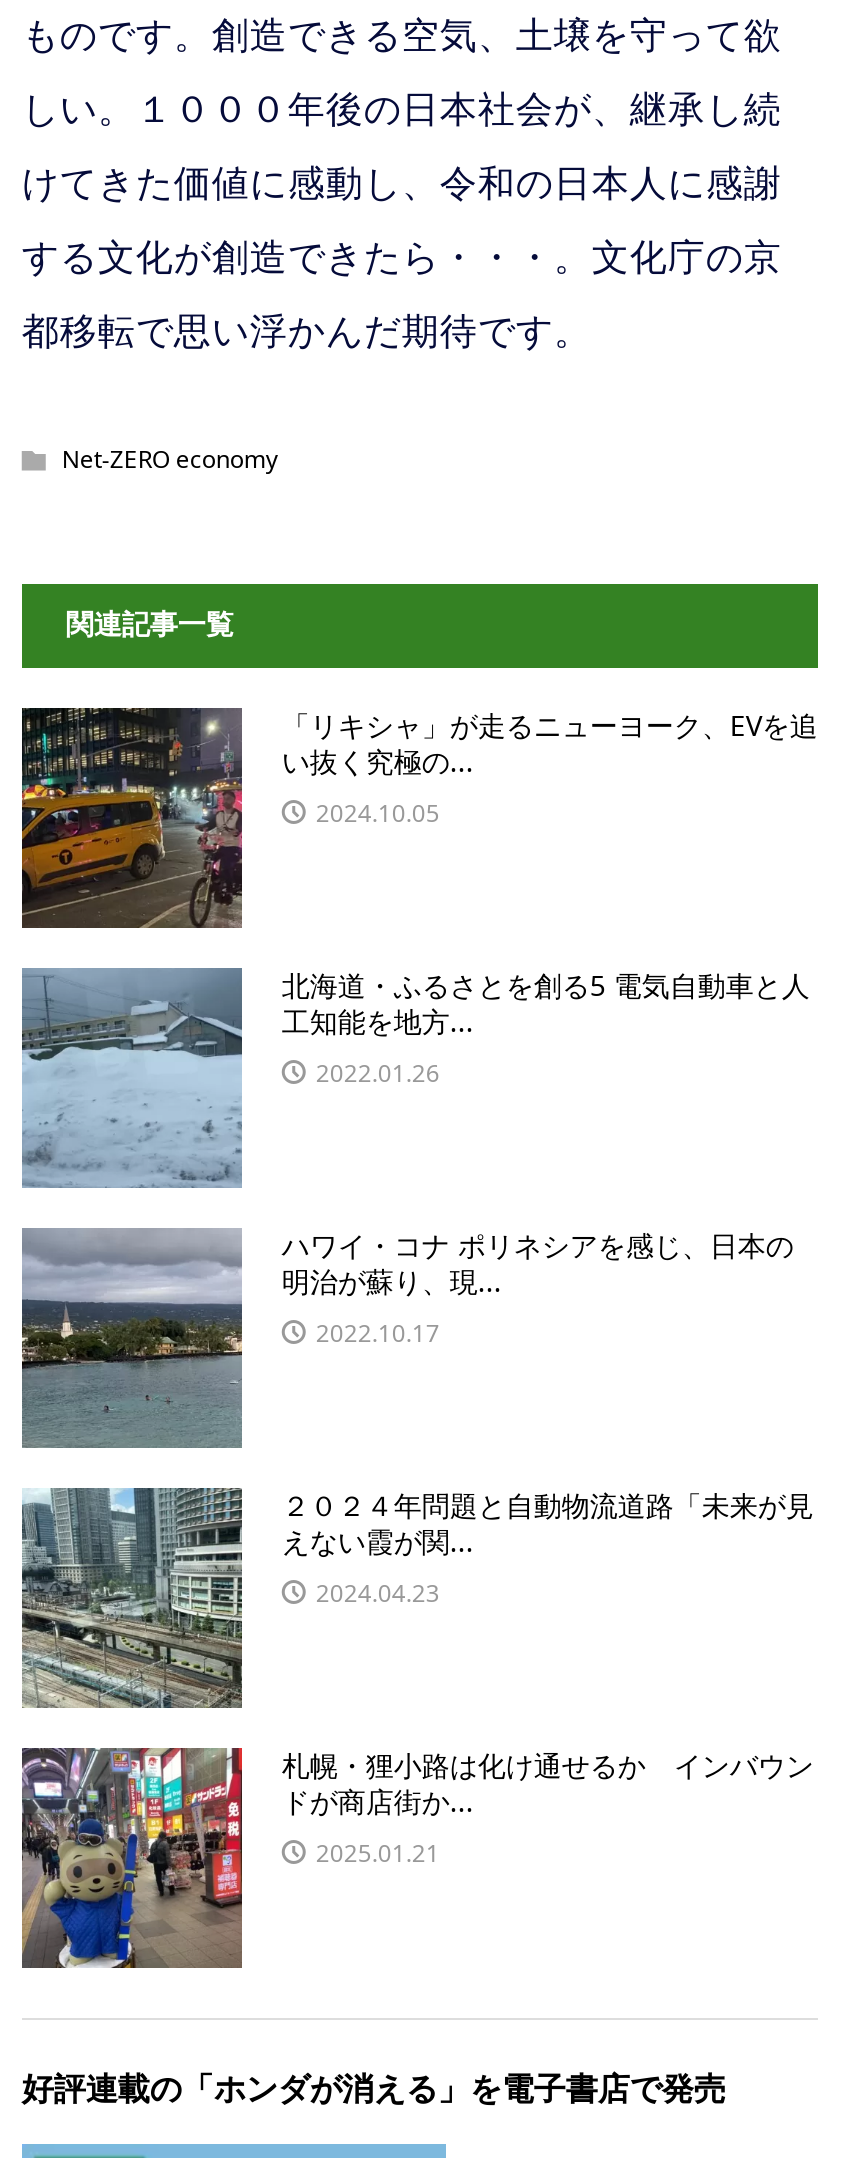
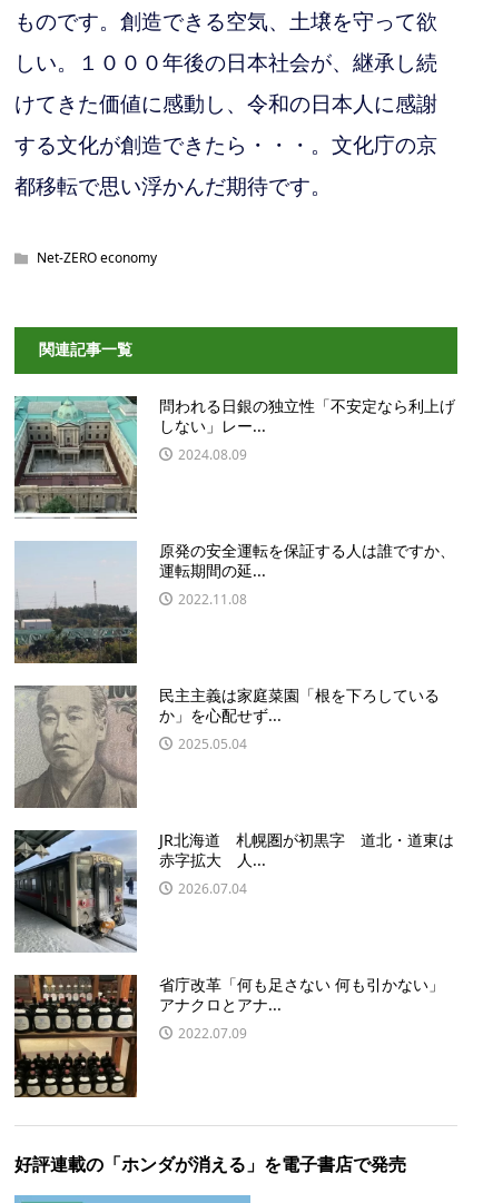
[20,706,818,930] [image] | 「リキシャ」が走るニューヨーク、EVを追 | い抜く究極の... | 2024.10.05 -> [13,395,455,519] [image] | 問われる日銀の独立性「不安定なら利上げ | しない」レー... | 2024.08.09
[20,966,810,1190] [image] | 北海道・ふるさとを創る5 電気自動車と人 | 工知能を地方... | 2022.01.26 -> [13,540,455,664] [image] | 原発の安全運転を保証する人は誰ですか、 | 運転期間の延... | 2022.11.08
[22,1226,794,1448] [image] | ハワイ・コナ ポリネシアを感じ、日本の | 明治が蘇り、現... | 2022.10.17 -> [14,685,439,808] [image] | 民主主義は家庭菜園「根を下ろしている | か」を心配せず... | 2025.05.04
[20,1486,814,1708] [image] | ２０２４年問題と自動物流道路「未来が見 | えない霞が関... | 2024.04.23 -> [13,829,454,951] [image] | JR北海道 札幌圏が初黒字 道北・道東は | 赤字拡大 人... | 2026.07.04
[20,1746,814,1968] [image] | 札幌・狸小路は化け通せるか インバウン | ドが商店街か... | 2025.01.21 -> [13,974,444,1098] [image] | 省庁改革「何も足さない 何も引かない」 | アナクロとアナ... | 2022.07.09

